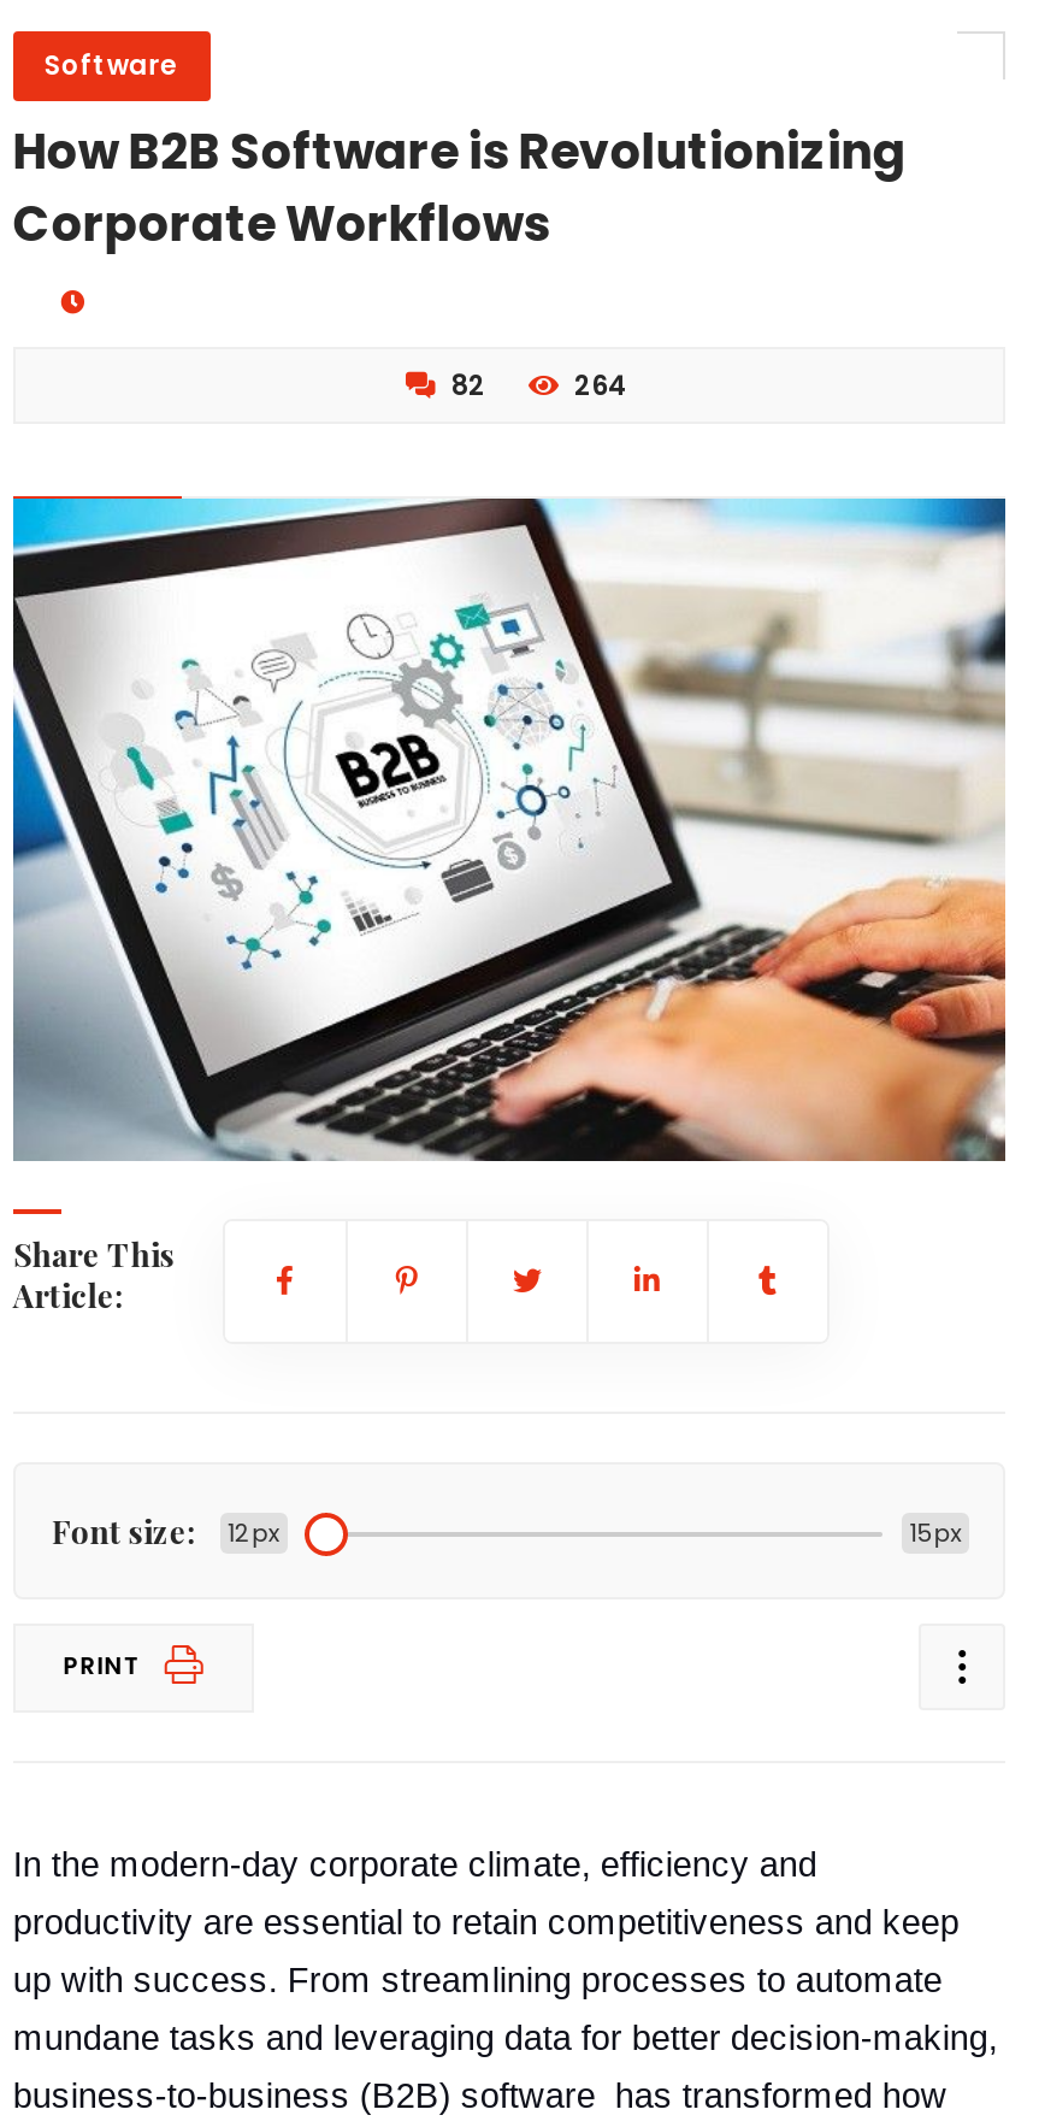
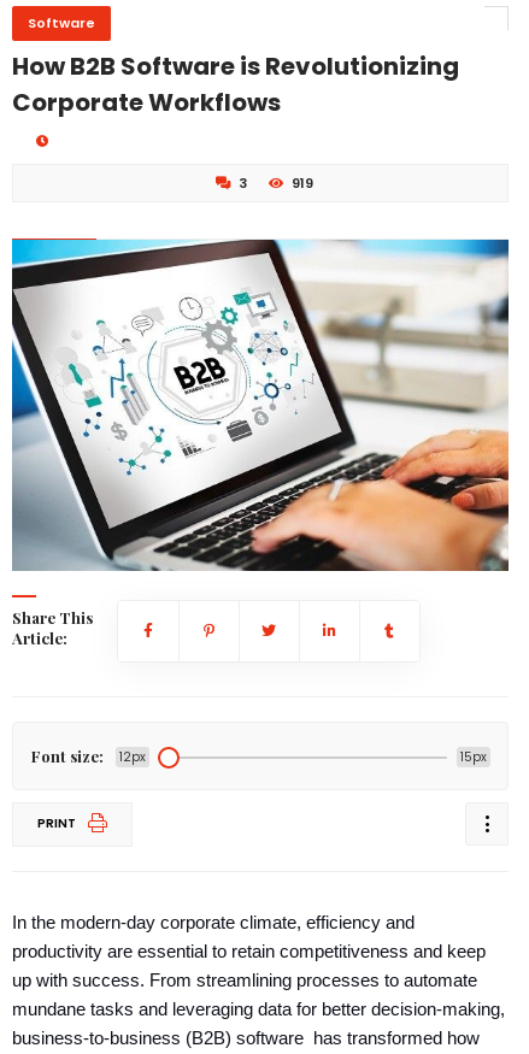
[444,366,485,405] 82 -> [234,173,246,193] 3
[567,366,627,405] 264 -> [287,173,313,193] 919

